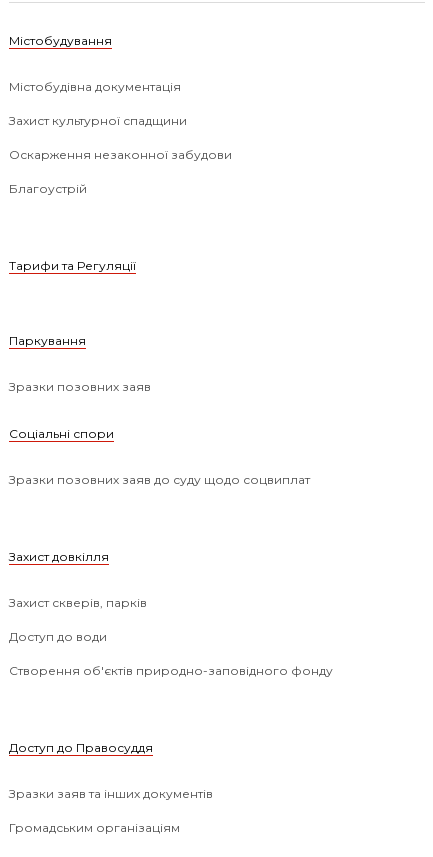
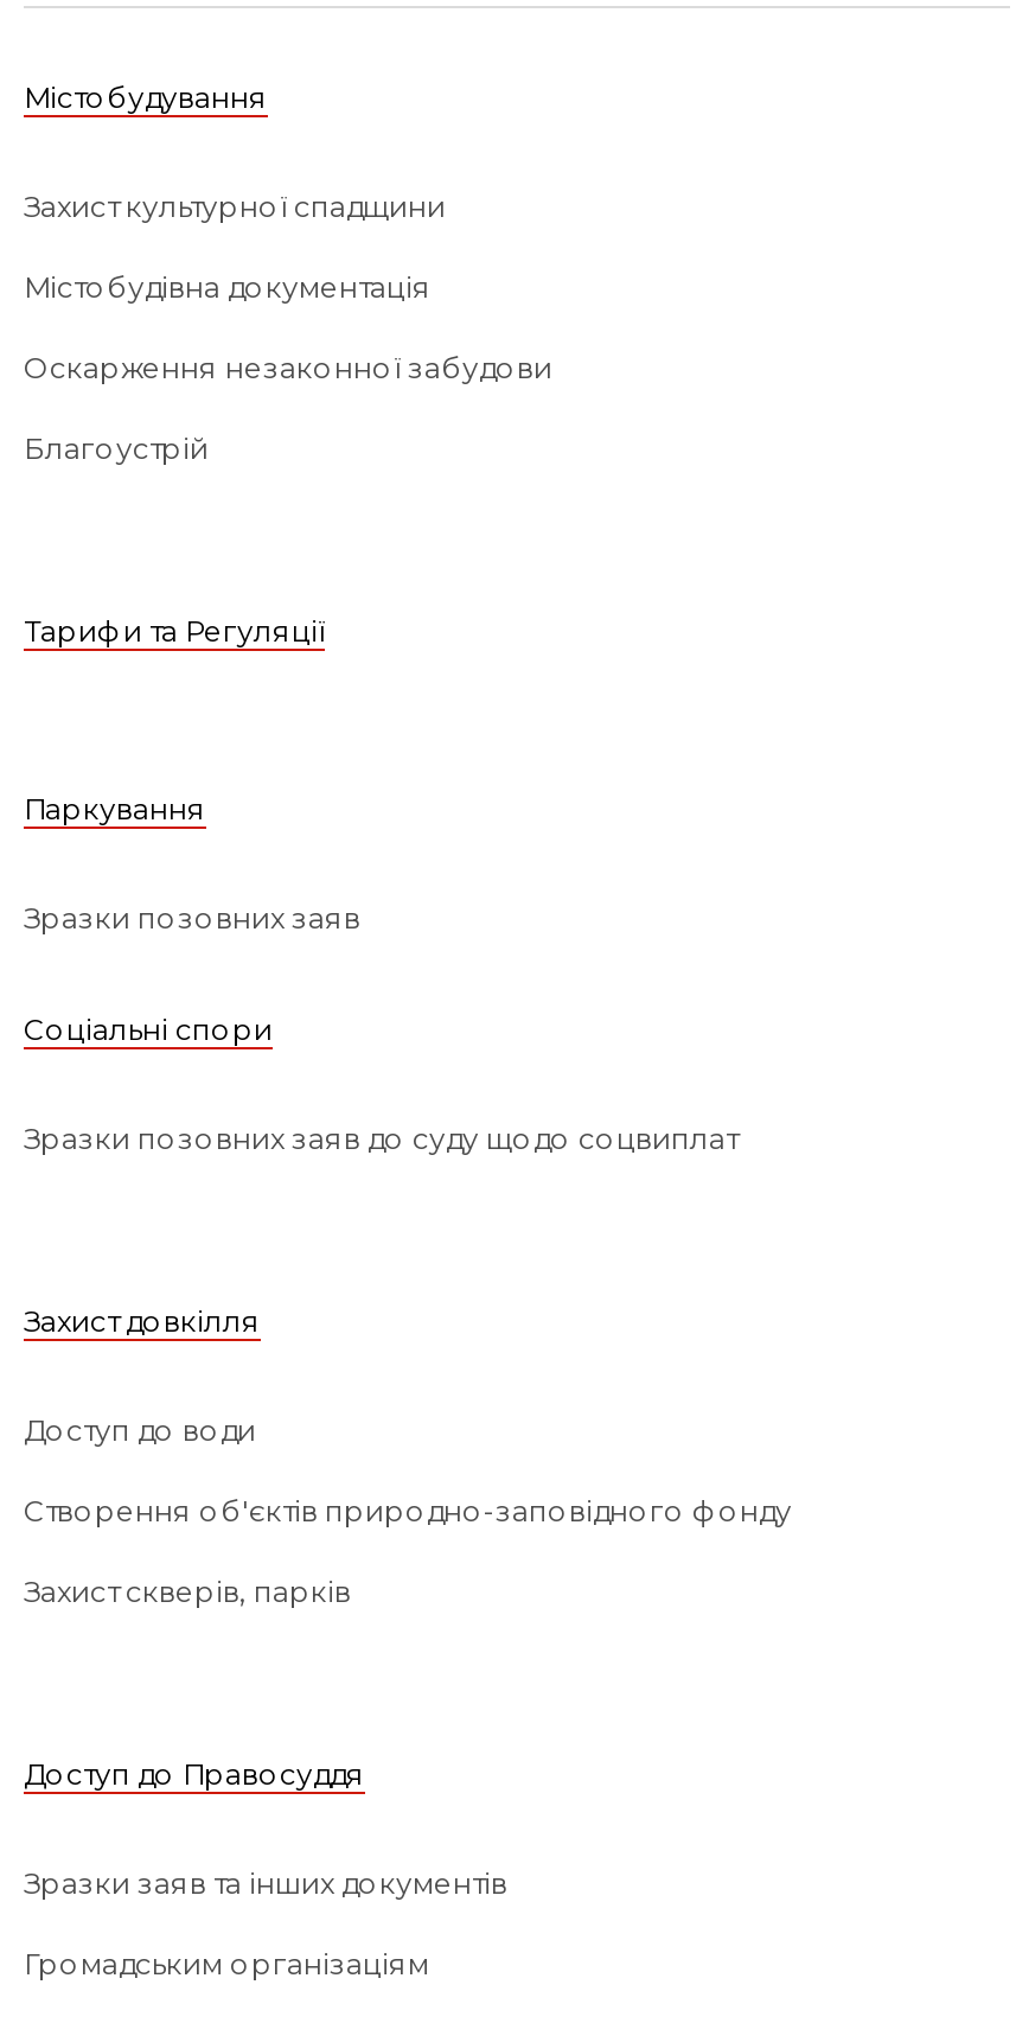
moved [9,79,181,94] -> [24,268,432,304]: Містобудівна документація
moved [9,113,187,128] -> [24,188,446,223]: Захист культурної спадщини
moved [9,595,147,610] -> [24,1573,351,1608]: Захист скверів, парків
moved [9,629,333,678] -> [24,1411,792,1528]: Доступ до води | Створення об'єктів природно-заповідного фонду

